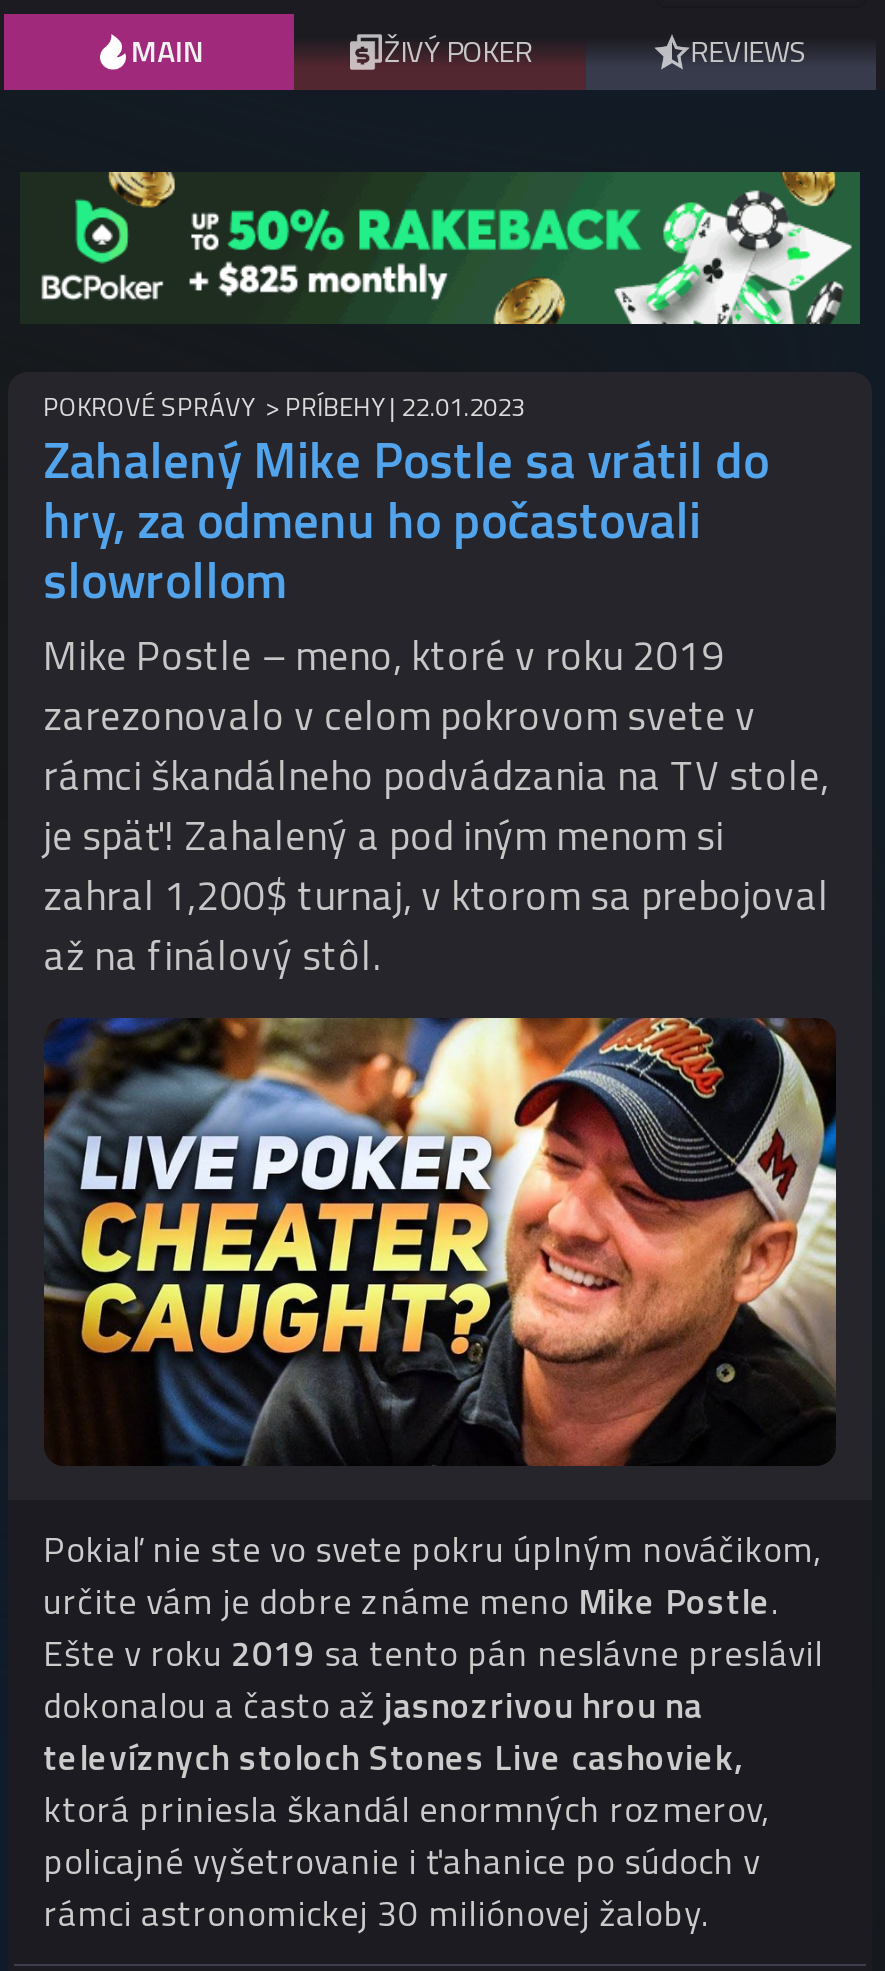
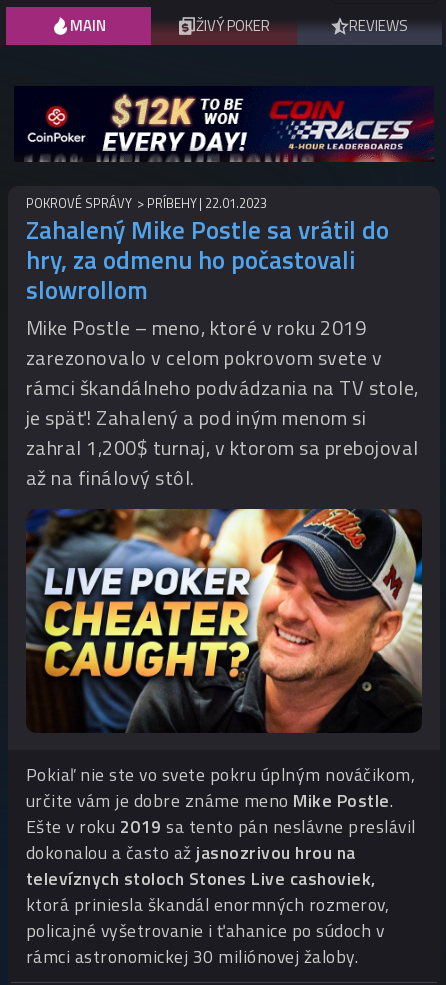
[22,170,860,326] [image] -> [15,86,434,163] [image]

